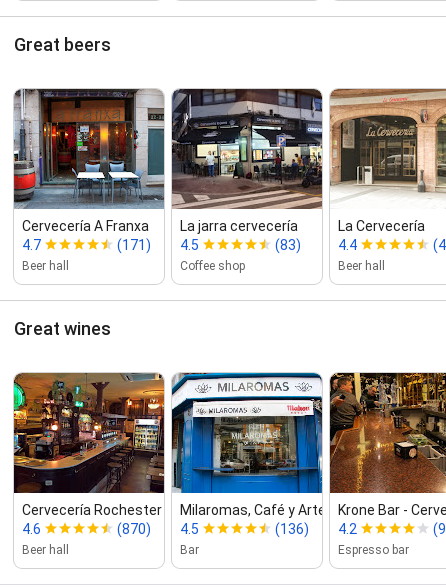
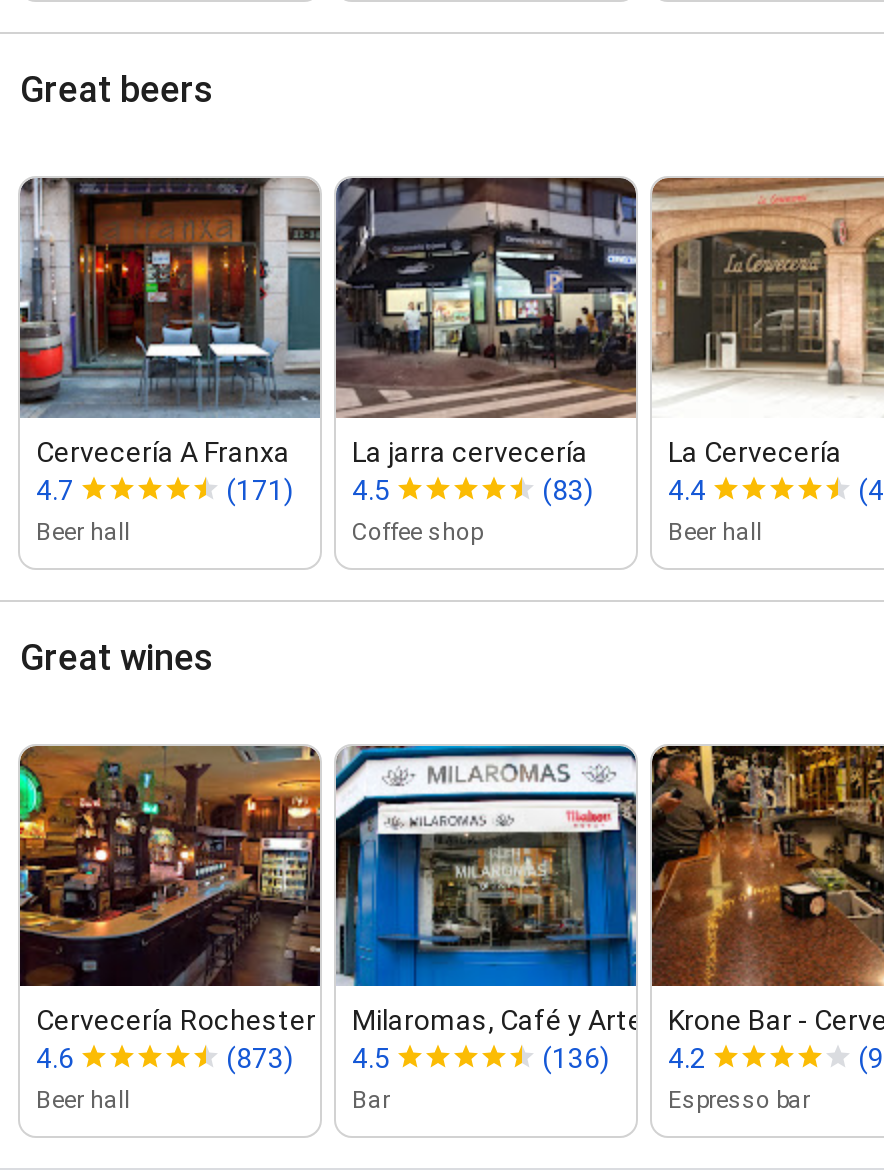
[117,521,199,537] (870) 4.5 -> [226,1041,390,1073] (873) 4.5

